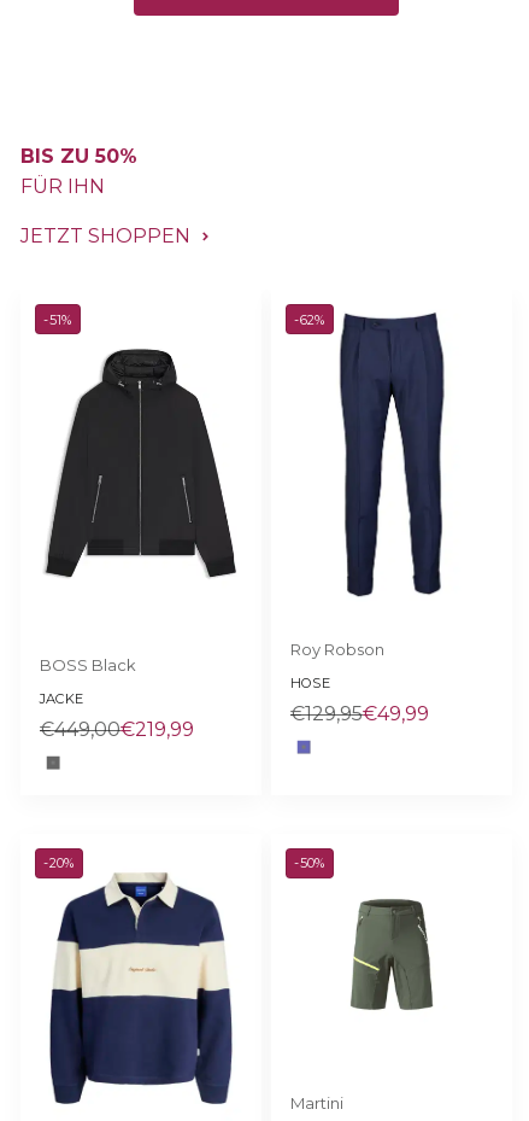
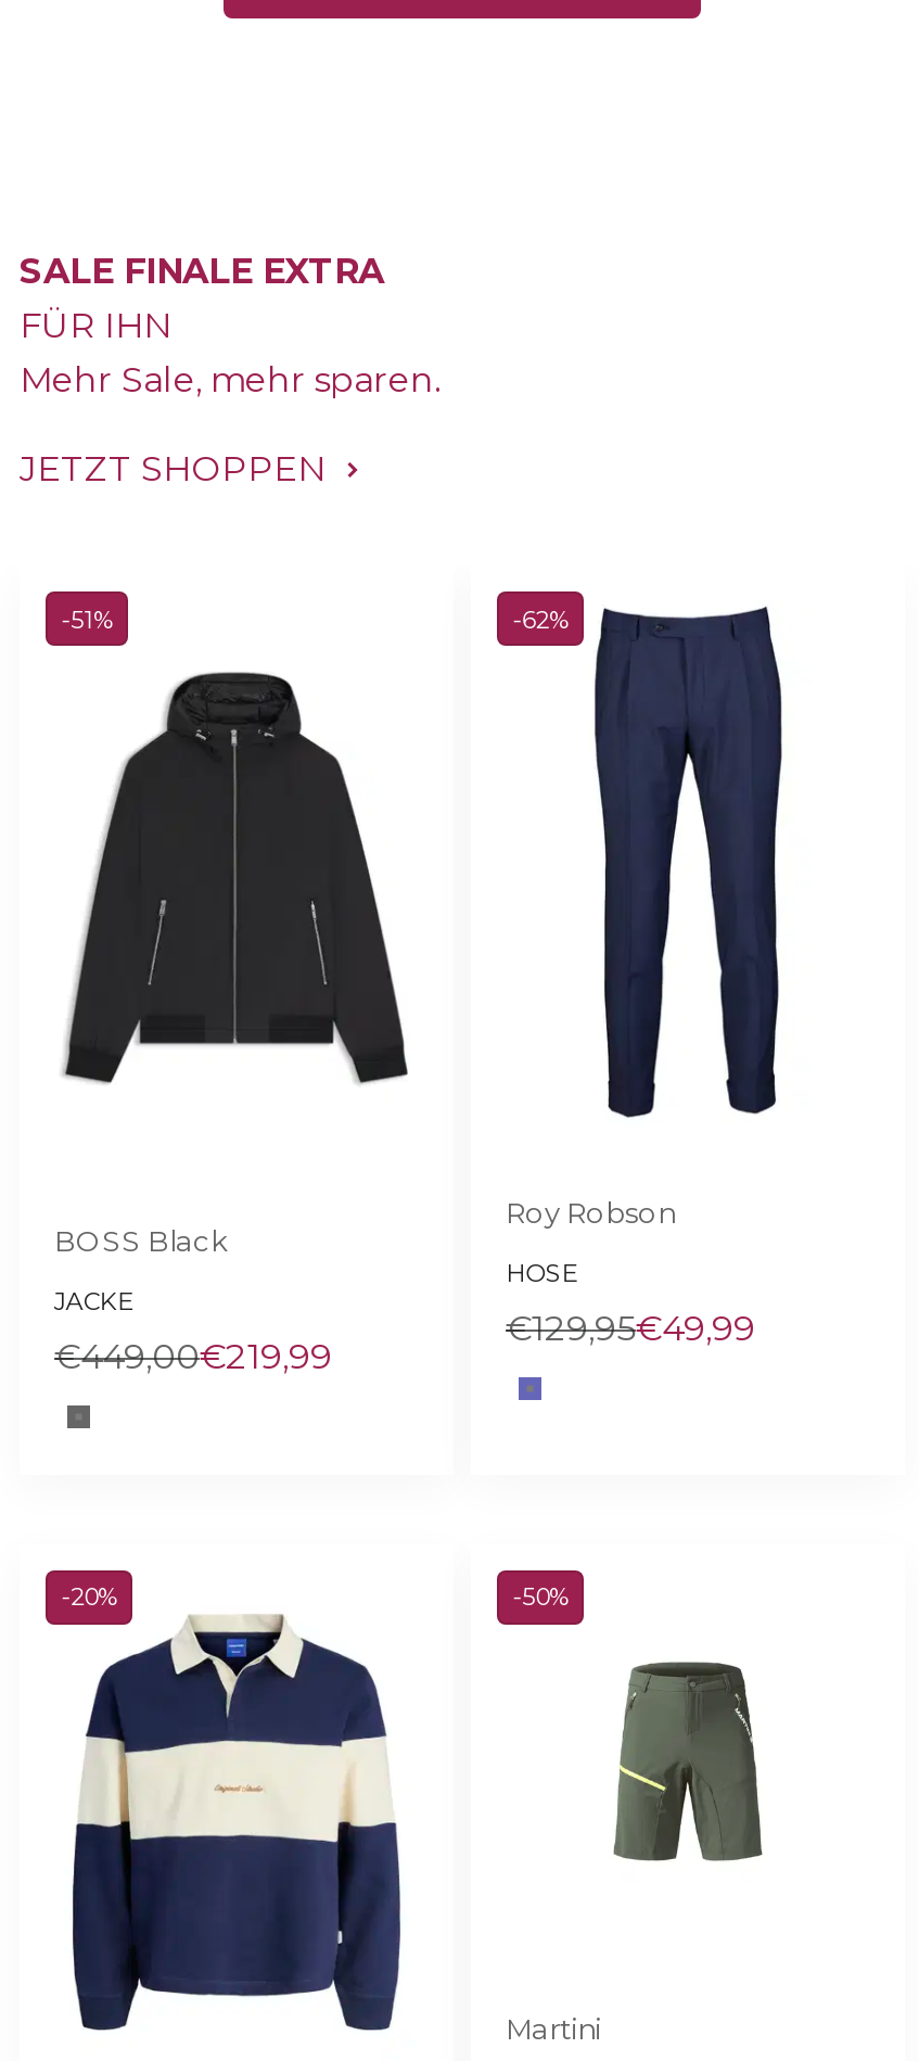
[20,145,137,168] BIS ZU 50% -> [20,252,441,402] SALE FINALE EXTRA | Mehr Sale, mehr sparen.

